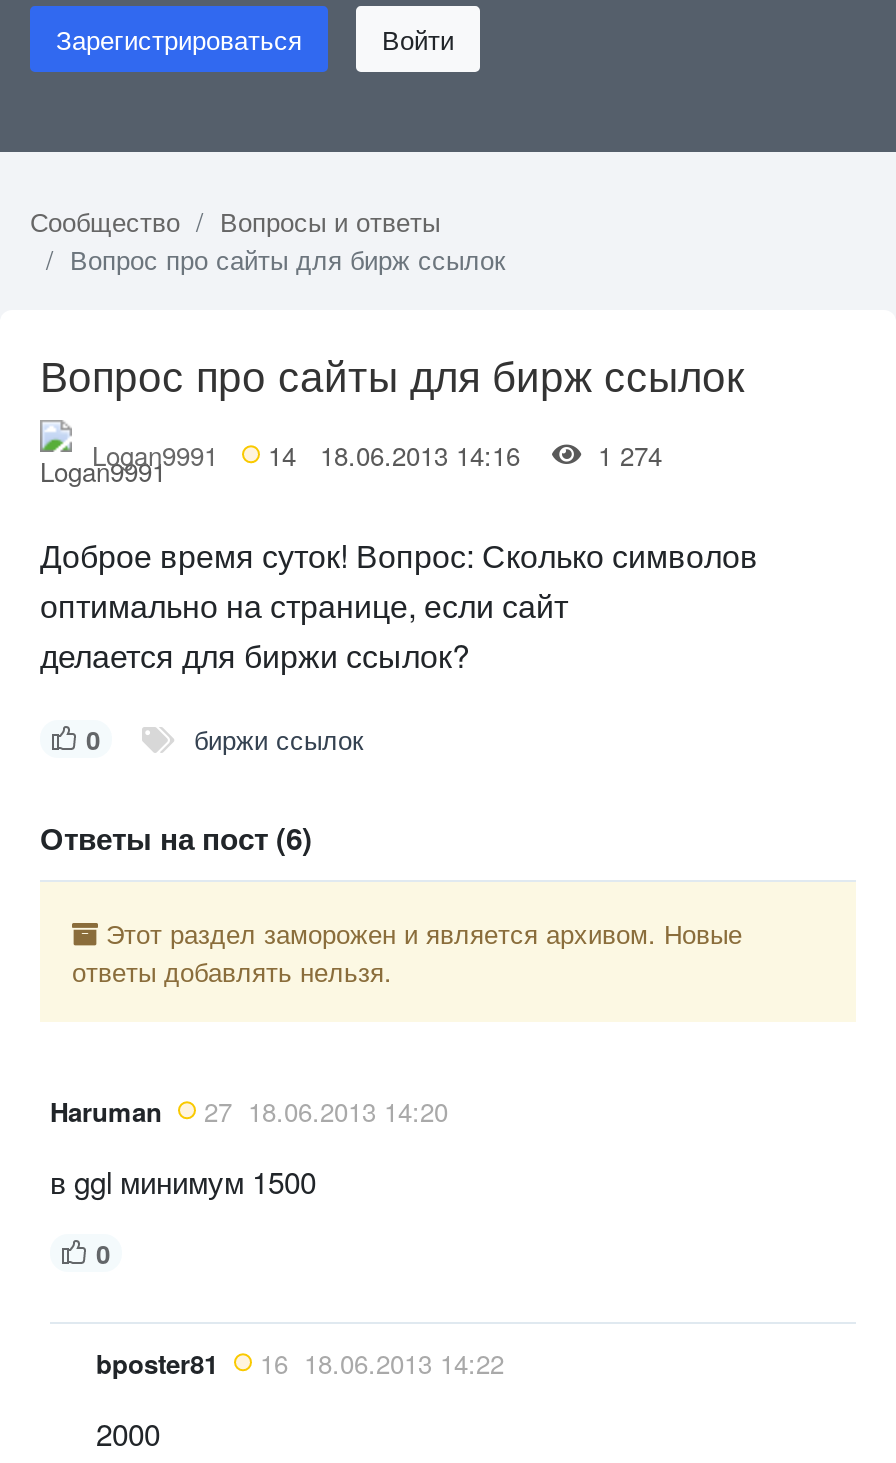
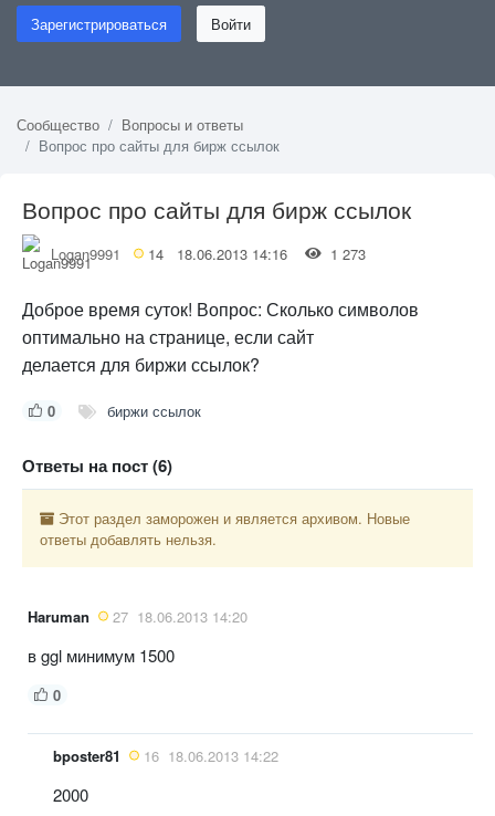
[92,435,694,473] Logan9991 14 18.06.2013 14:16 1 274 -> [51,243,383,264] Logan9991 14 18.06.2013 14:16 1 273

